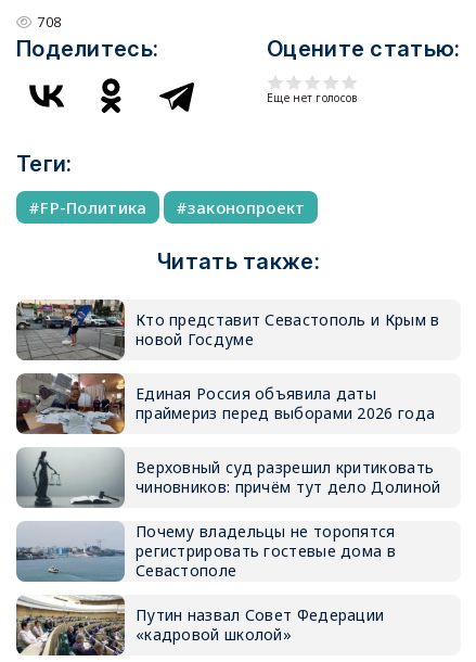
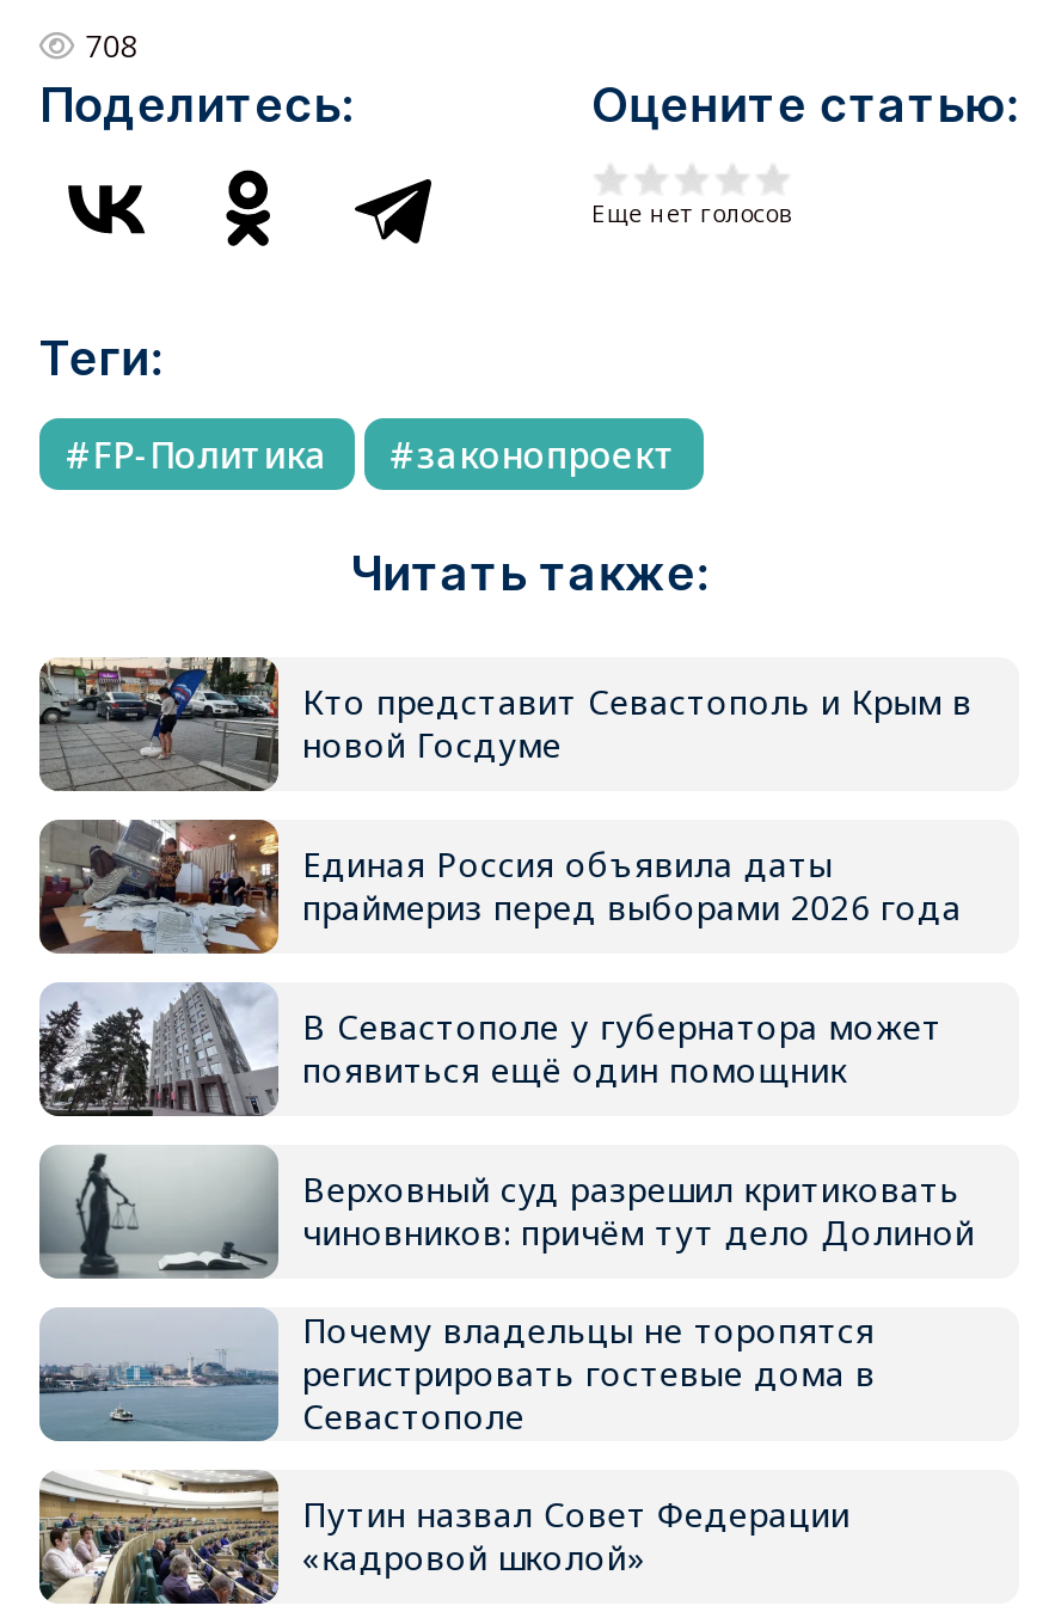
none -> [39,982,942,1118] [image] | В Севастополе у губернатора может | появиться ещё один помощник

